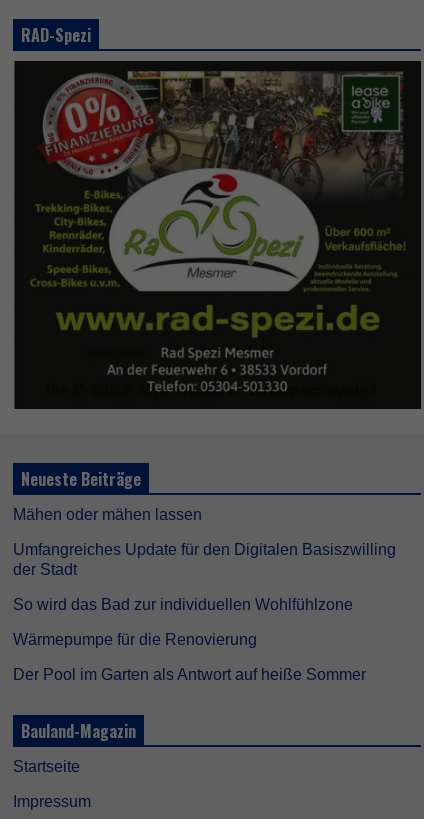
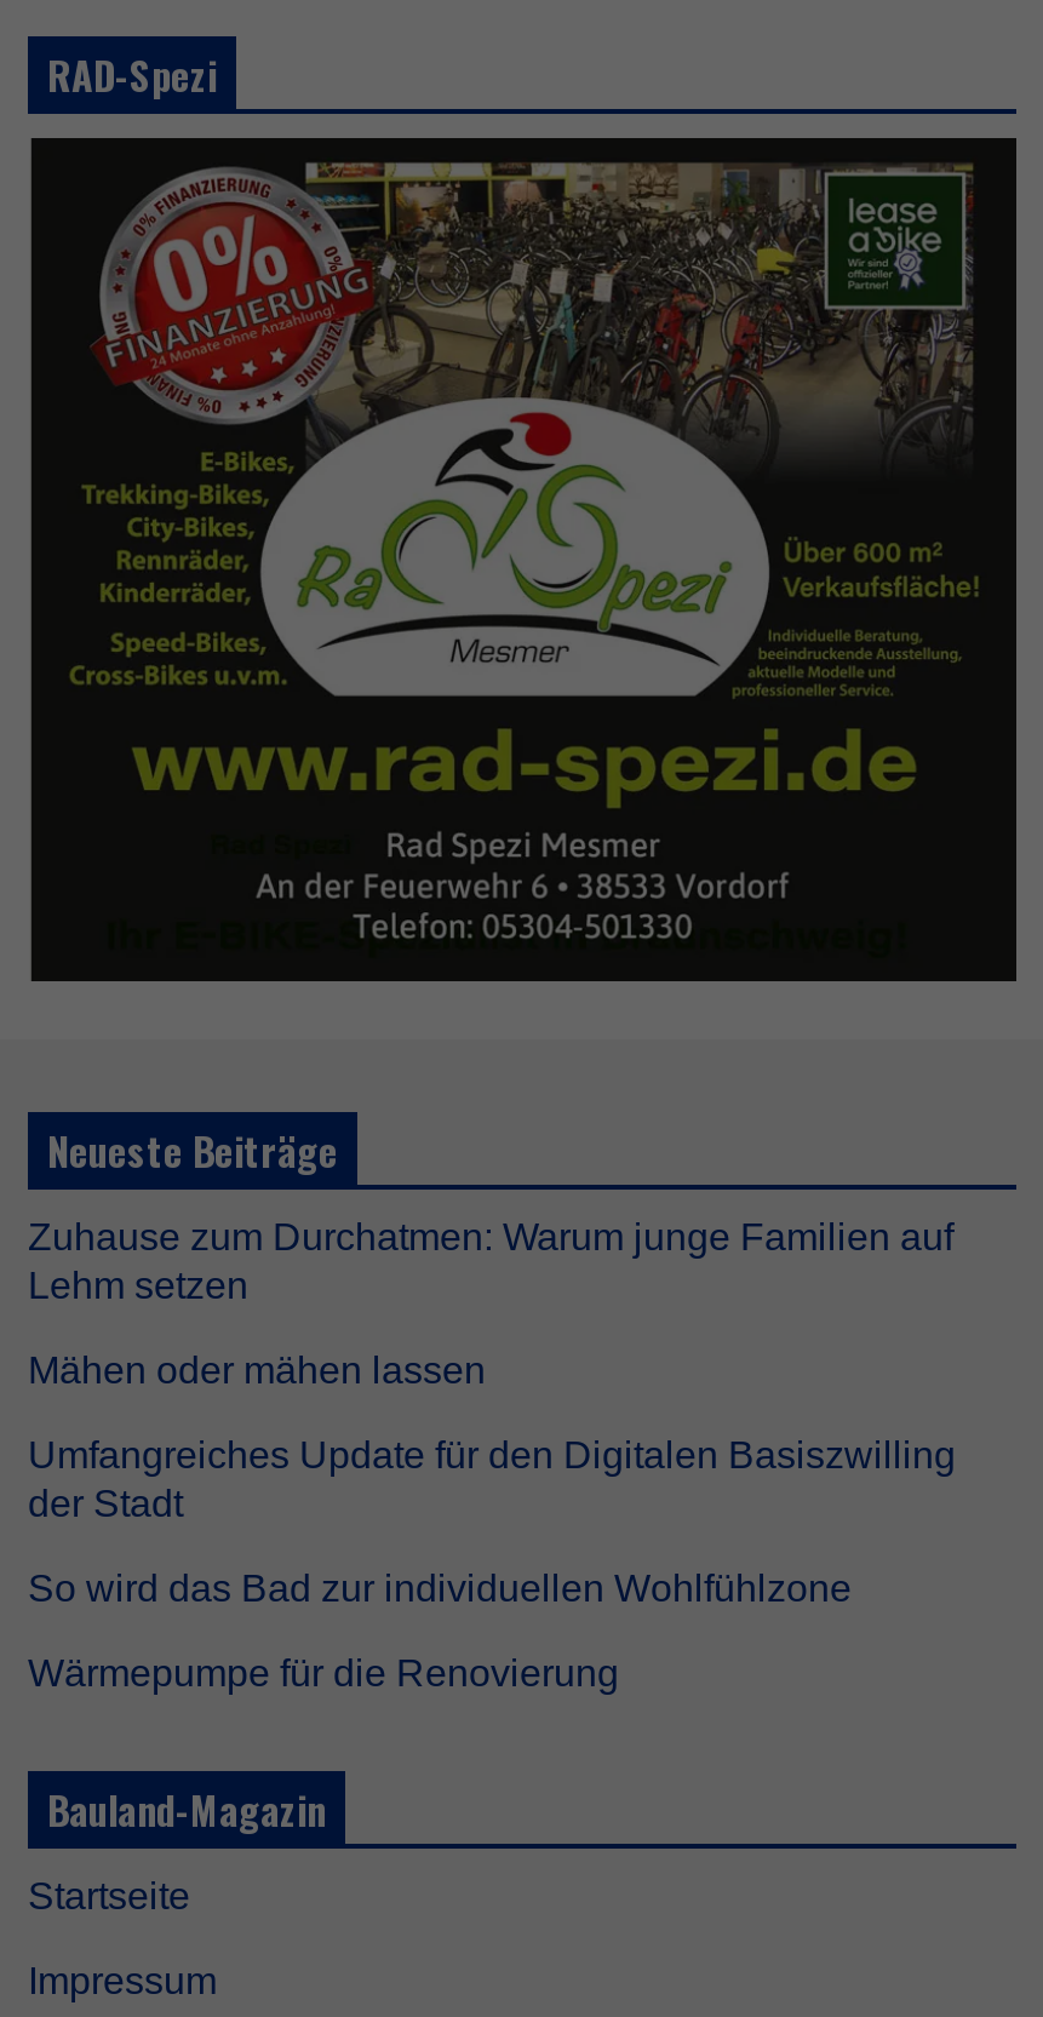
none -> [28,1216,953,1306] Zuhause zum Durchatmen: Warum junge Familien auf | Lehm setzen
moved [13,506,396,648] -> [28,1350,956,1694]: Mähen oder mähen lassen | Umfangreiches Update für den Digitalen Basiszwilling | der Stadt | So wird das Bad zur individuellen Wohlfühlzone | Wärmepumpe für die Renovierung
[13,666,366,683] Der Pool im Garten als Antwort auf heiße Sommer -> none

